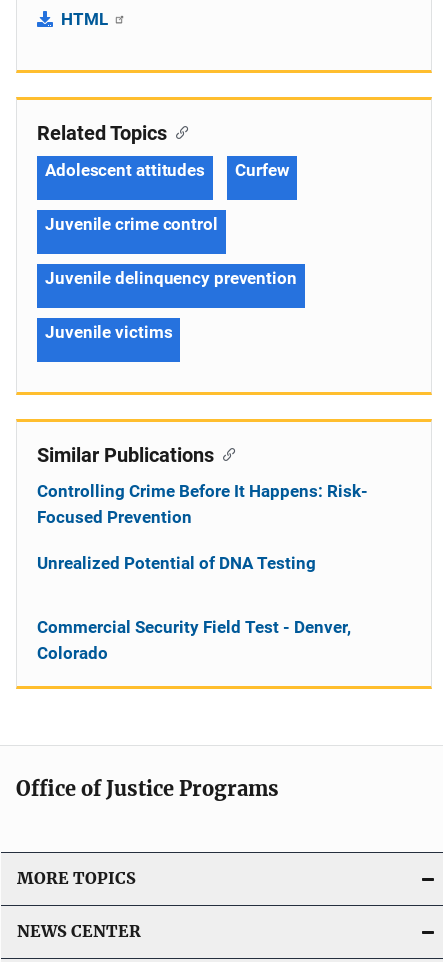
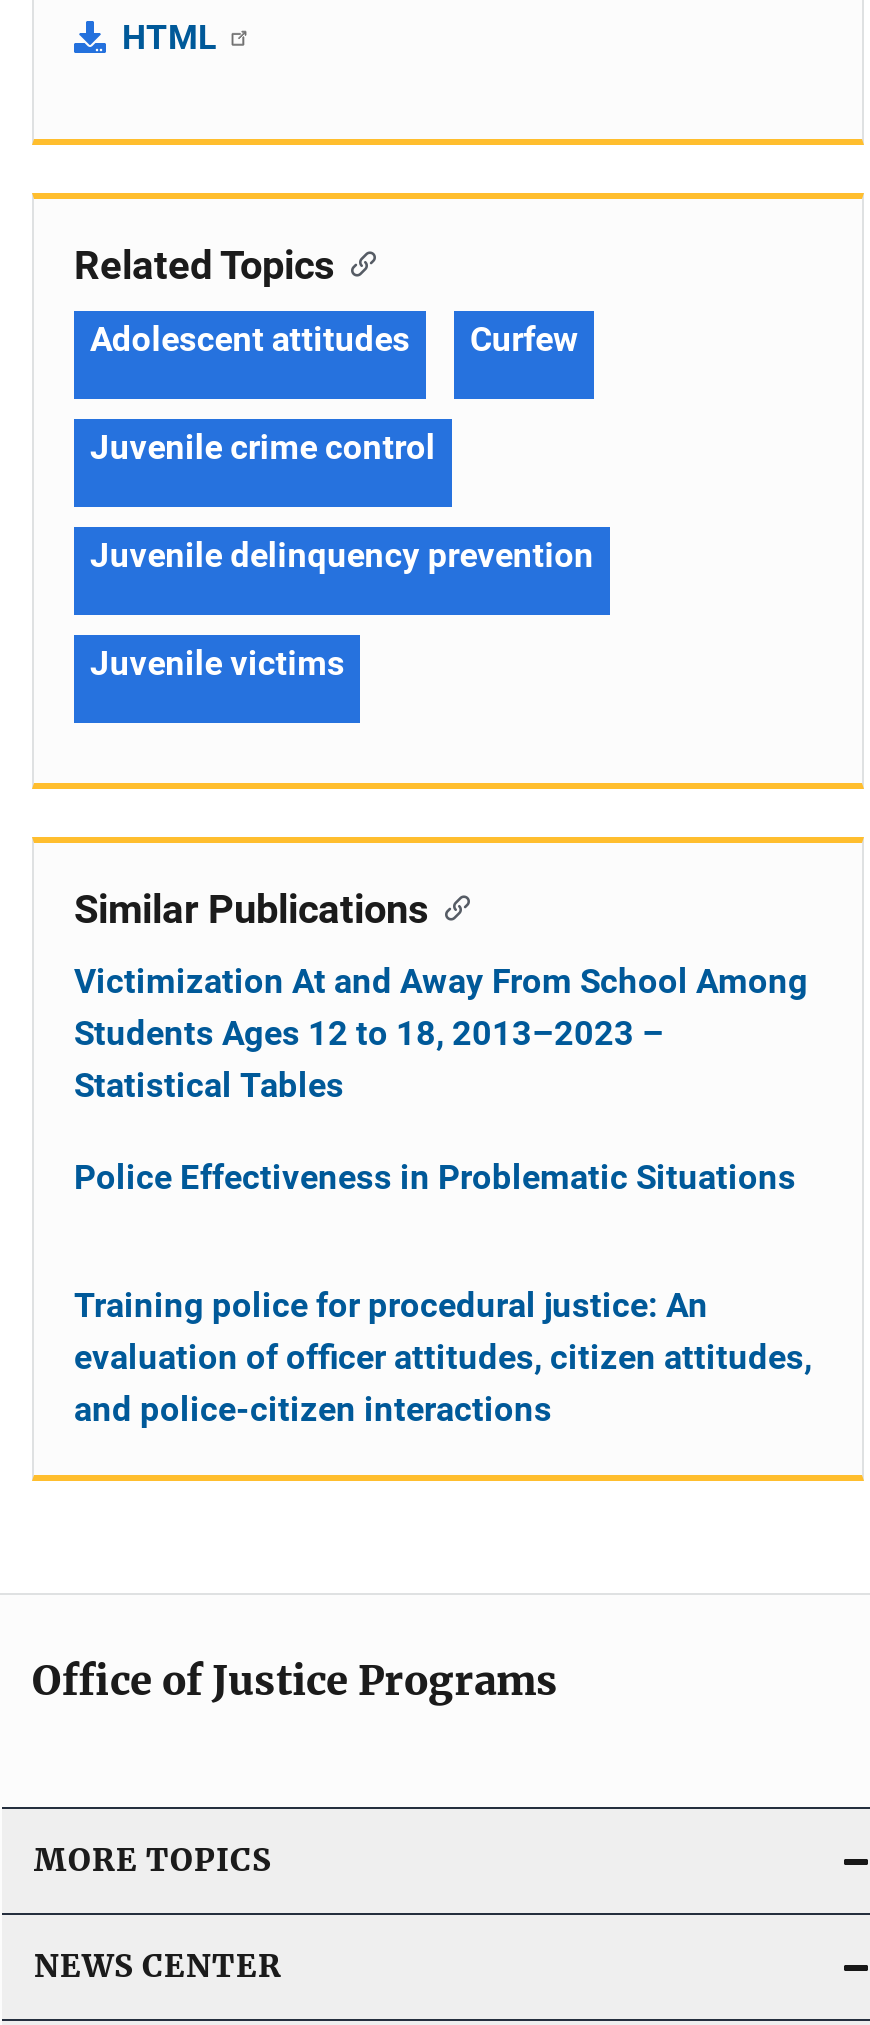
[37,481,368,527] Controlling Crime Before It Happens: Risk- | Focused Prevention -> [74,961,808,1105] Victimization At and Away From School Among | Students Ages 12 to 18, 2013–2023 – | Statistical Tables
[37,553,316,573] Unrealized Potential of DNA Testing -> [74,1157,796,1197] Police Effectiveness in Problematic Situations
[37,617,351,663] Commercial Security Field Test - Denver, | Colorado -> [74,1285,812,1429] Training police for procedural justice: An | evaluation of officer attitudes, citizen attitudes, | and police-citizen interactions

